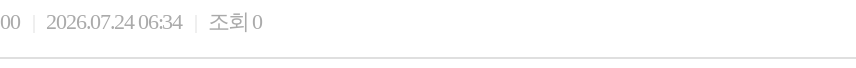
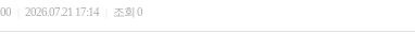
[0,9,262,33] 00 2026.07.24 06:34 조회 0 -> [0,5,142,18] 00 2026.07.21 17:14 조회 0

